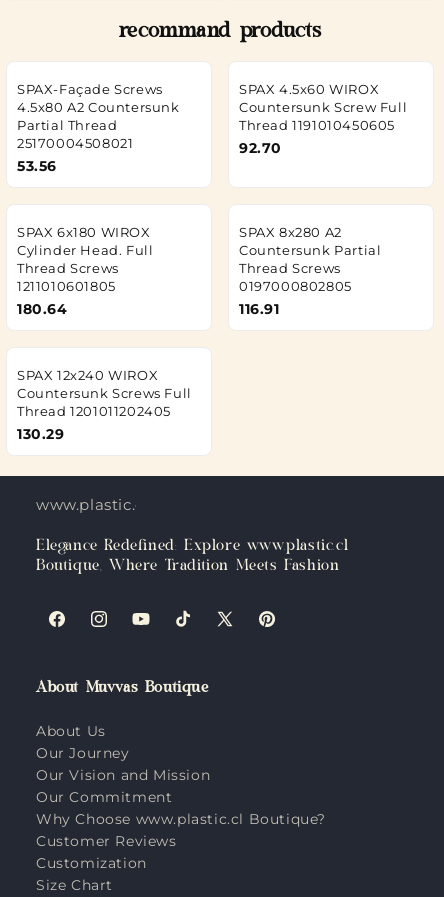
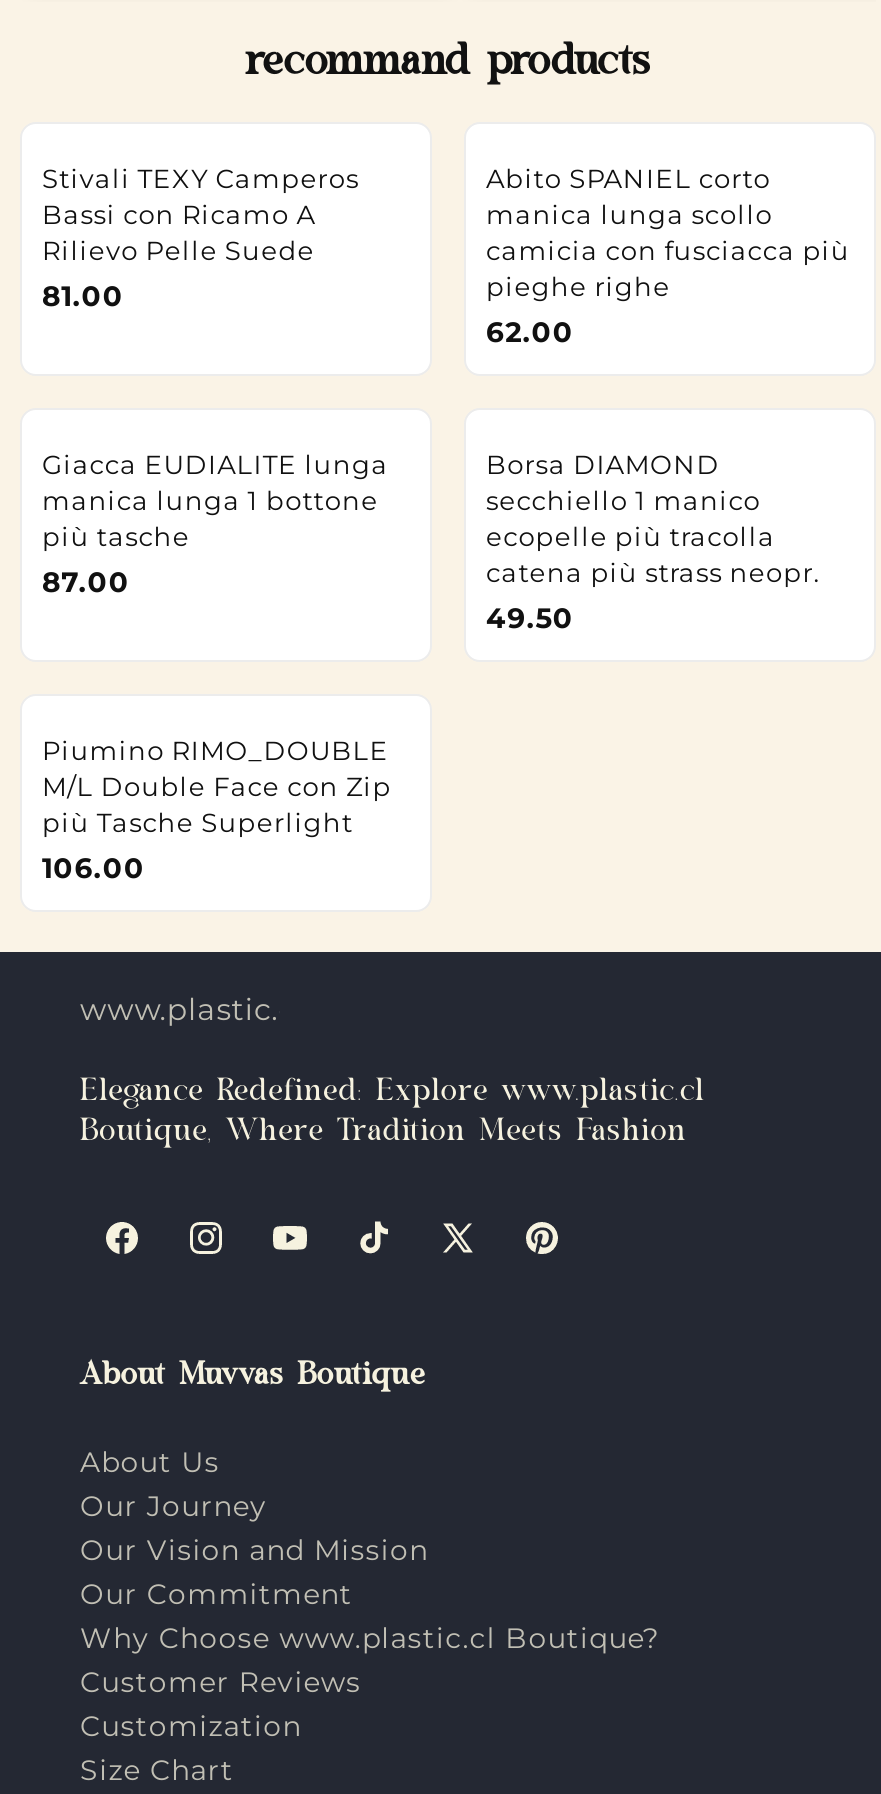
[17,80,180,174] SPAX-Façade Screws | 4.5x80 A2 Countersunk | Partial Thread | 25170004508021 | 53.56 -> [42,161,359,313] Stivali TEXY Camperos | Bassi con Ricamo A | Rilievo Pelle Suede | 81.00
[239,80,407,156] SPAX 4.5x60 WIROX | Countersunk Screw Full | Thread 1191010450605 | 92.70 -> [486,161,850,349] Abito SPANIEL corto | manica lunga scollo | camicia con fusciacca più | pieghe righe | 62.00
[17,223,153,317] SPAX 6x180 WIROX | Cylinder Head. Full | Thread Screws | 1211010601805 | 180.64 -> [42,447,388,599] Giacca EUDIALITE lunga | manica lunga 1 bottone | più tasche | 87.00
[239,223,381,317] SPAX 8x280 A2 | Countersunk Partial | Thread Screws | 0197000802805 | 116.91 -> [486,447,821,635] Borsa DIAMOND | secchiello 1 manico | ecopelle più tracolla | catena più strass neopr. | 49.50
[17,366,192,442] SPAX 12x240 WIROX | Countersunk Screws Full | Thread 1201011202405 | 130.29 -> [42,733,392,885] Piumino RIMO_DOUBLE | M/L Double Face con Zip | più Tasche Superlight | 106.00

